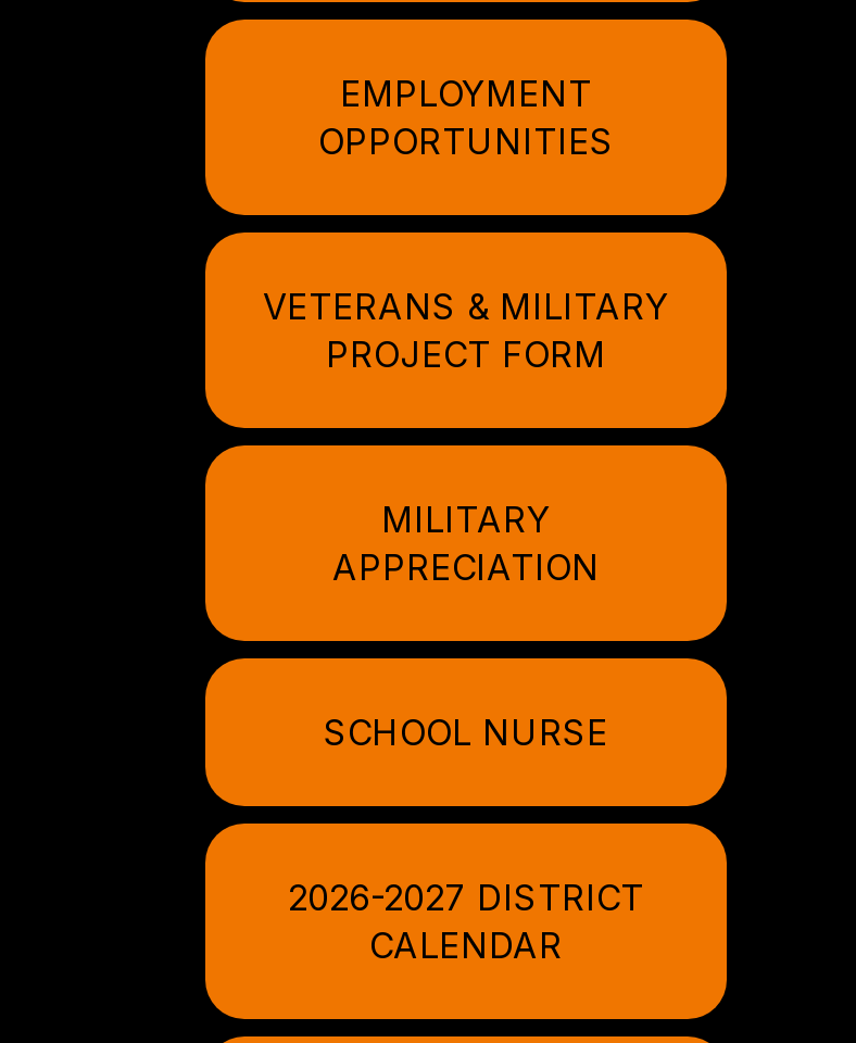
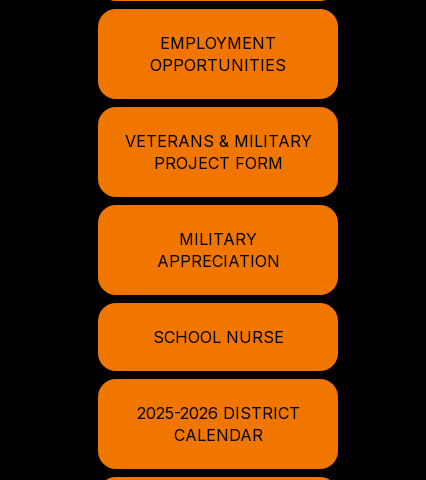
[288,875,644,919] 2026-2027 DISTRICT -> [136,403,299,423] 2025-2026 DISTRICT

